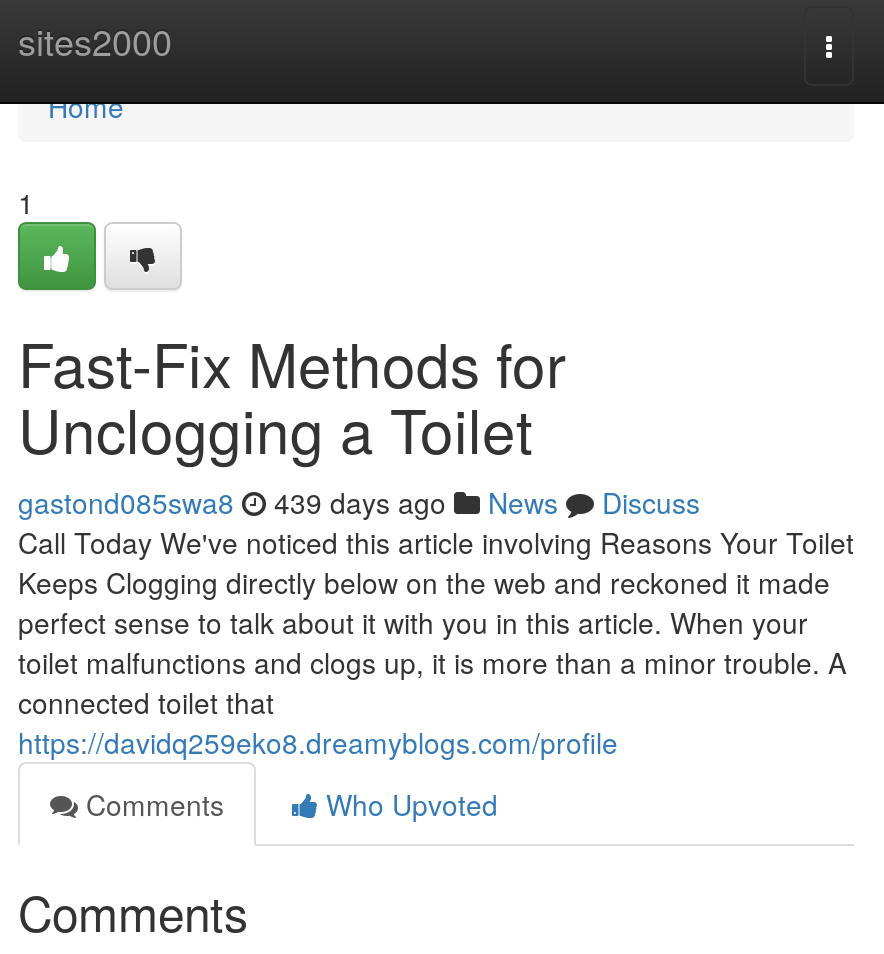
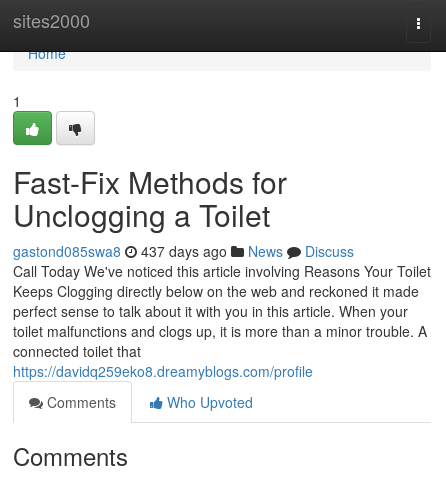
[18,482,700,522] gastond085swa8 439 days ago News Discuss -> [13,241,354,261] gastond085swa8 437 days ago News Discuss

